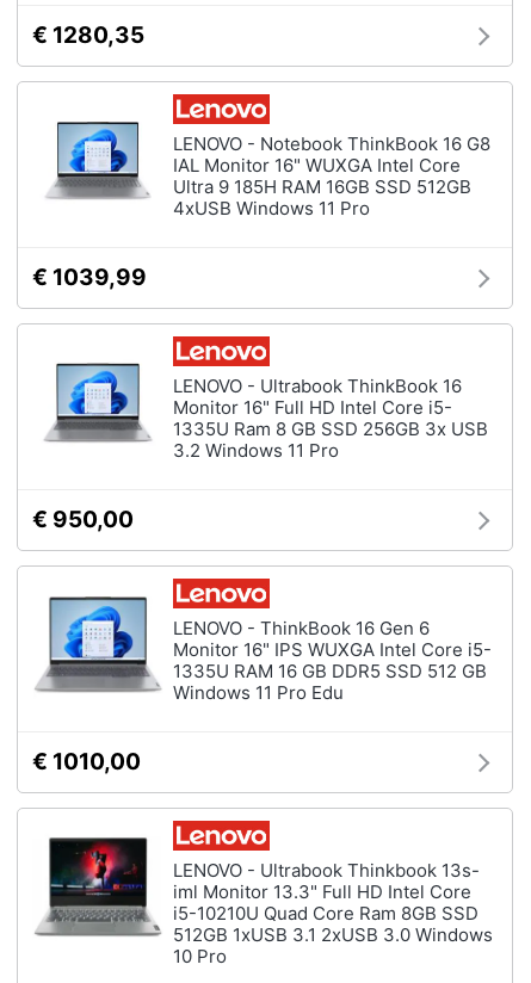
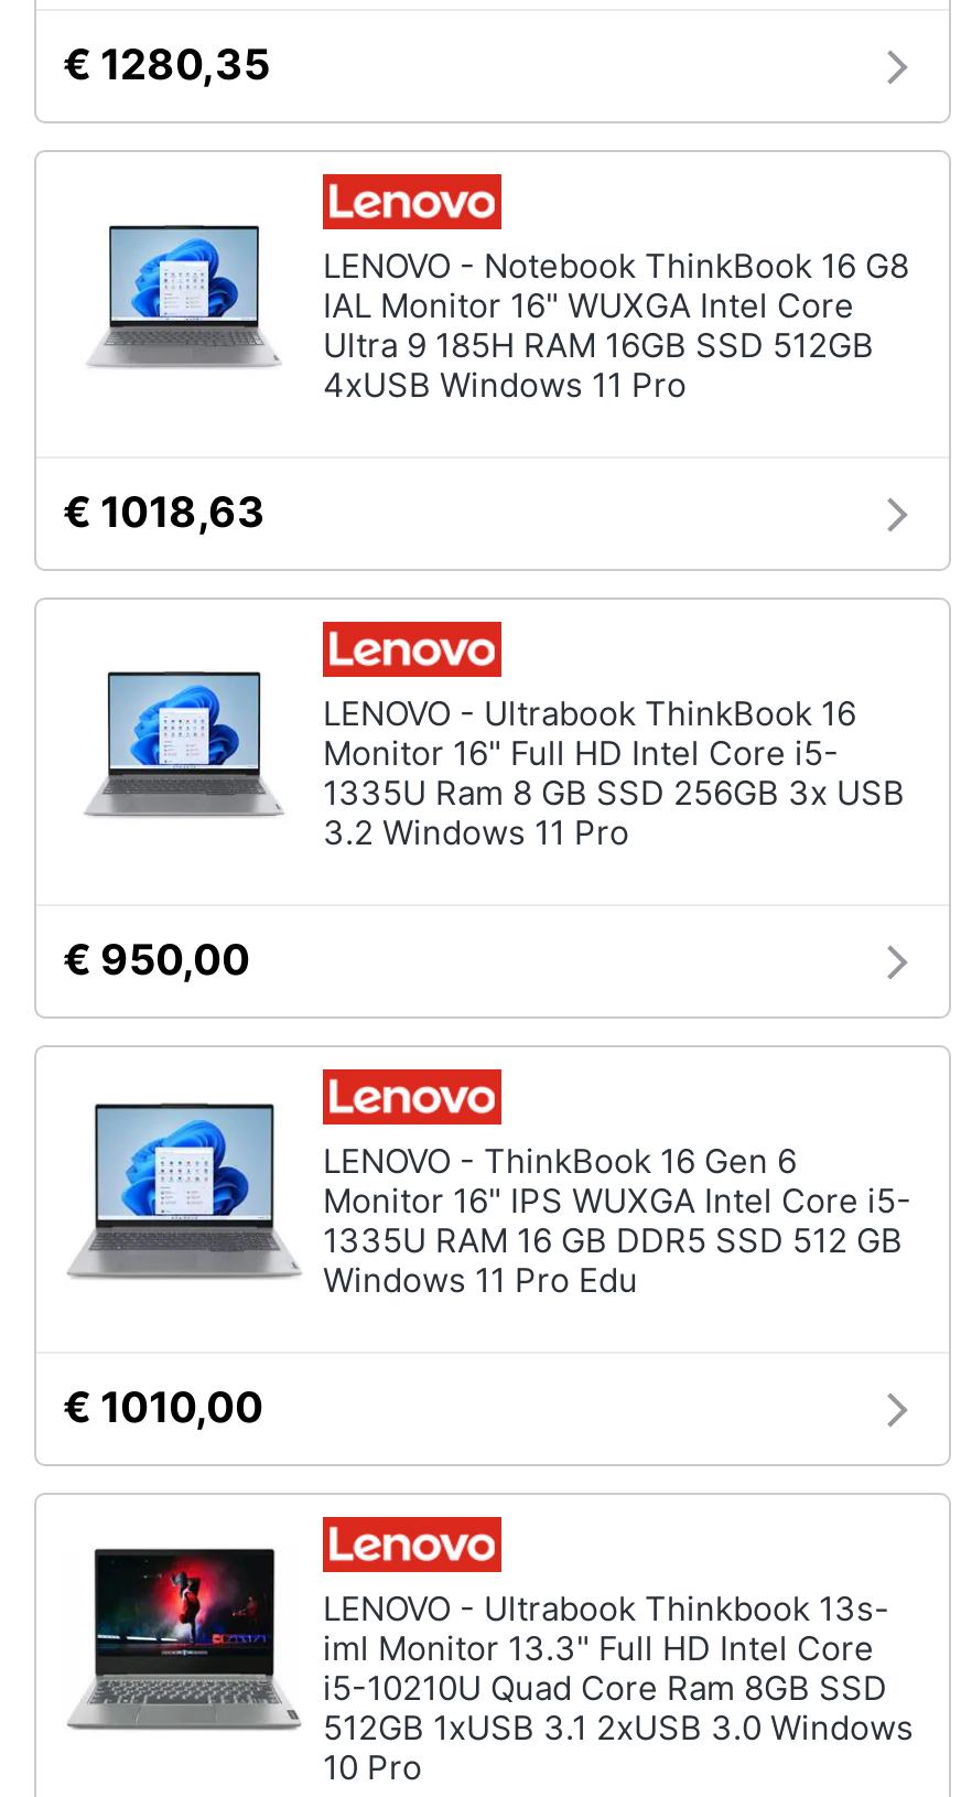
[32,264,147,291] € 1039,99 -> [63,487,266,538] € 1018,63

